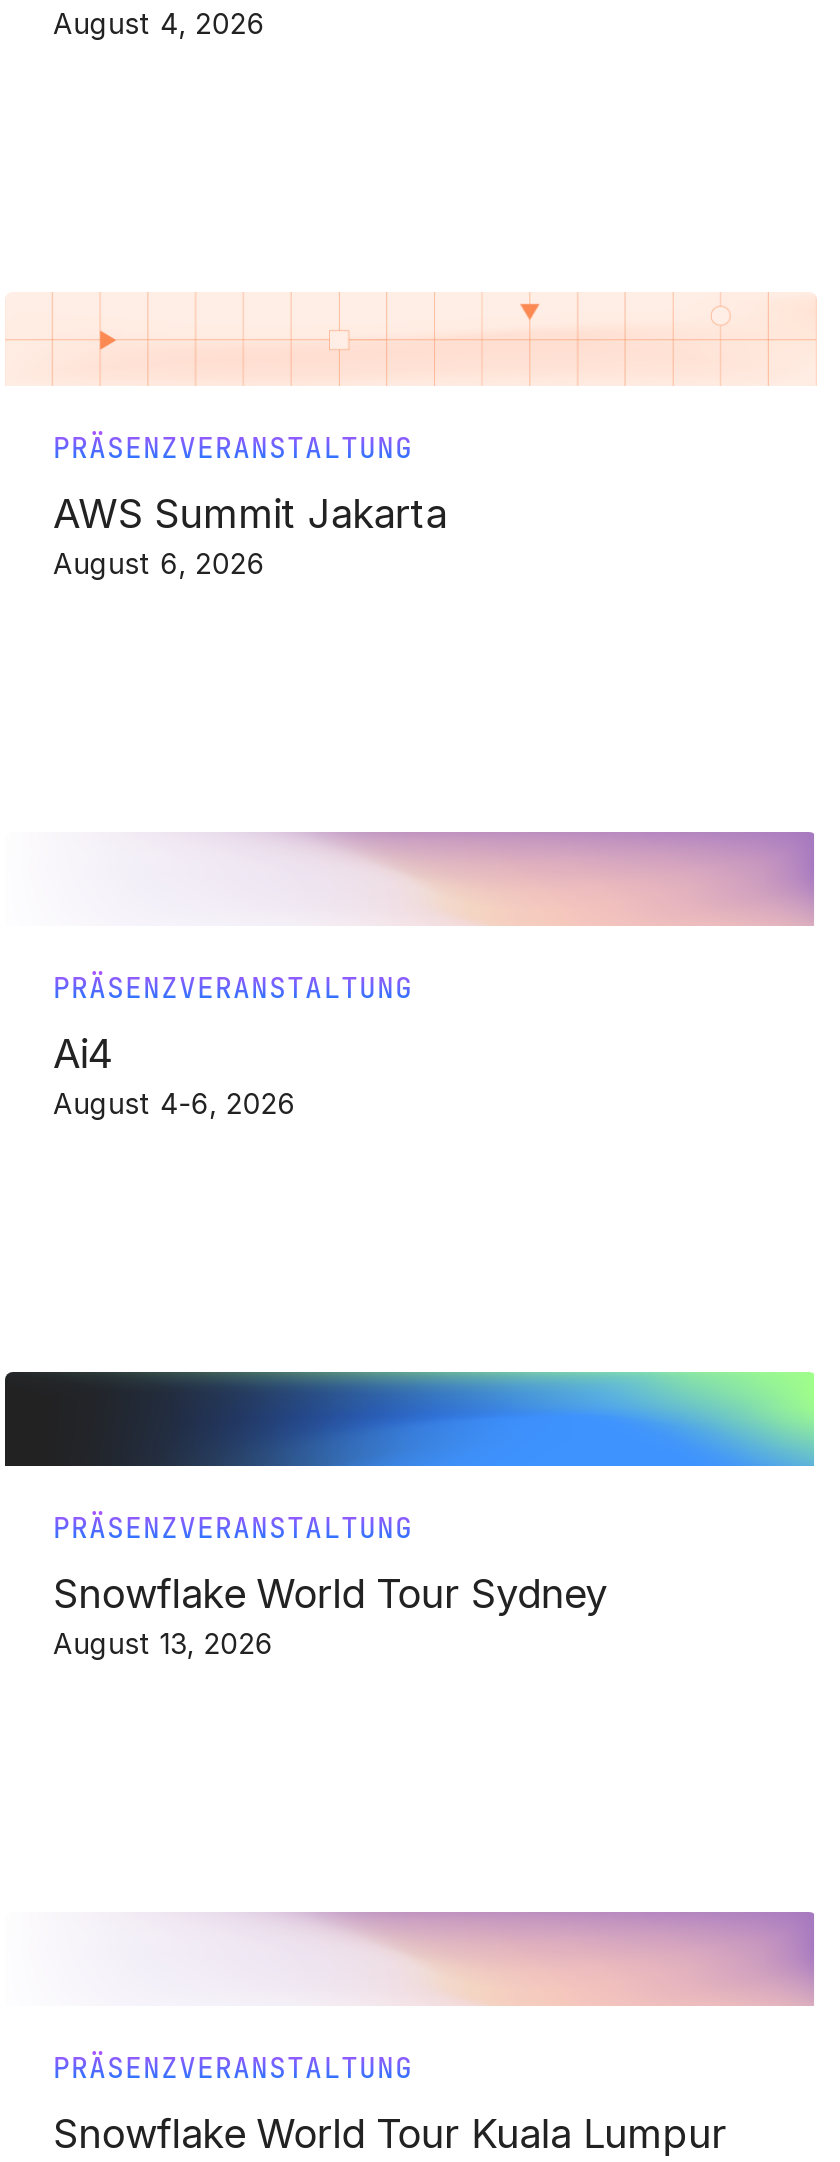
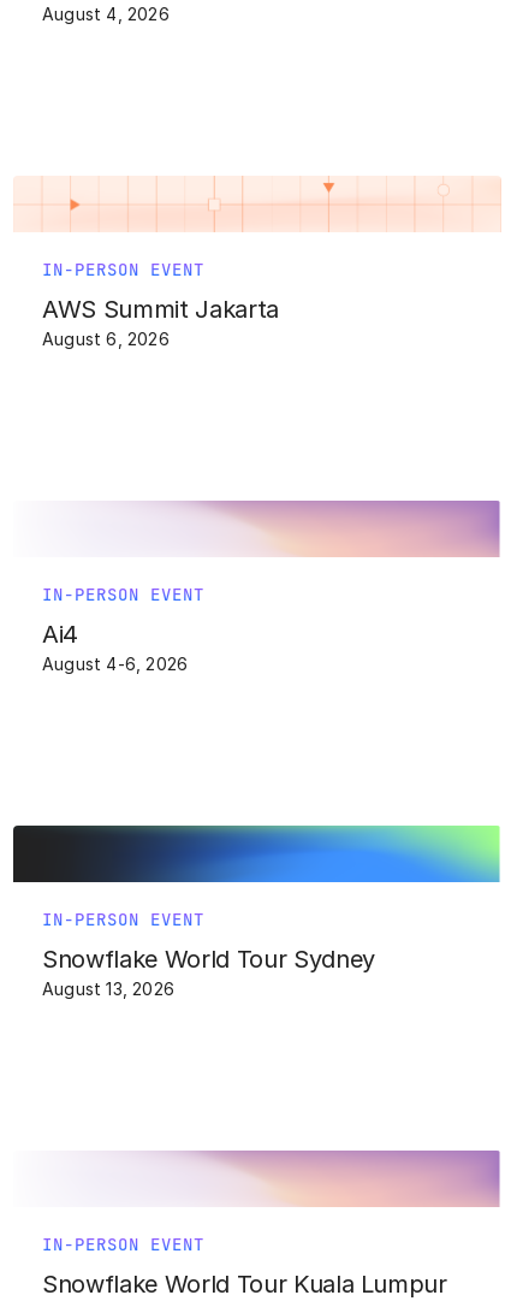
[53,430,413,466] PRÄSENZVERANSTALTUNG -> [42,259,204,280] IN-PERSON EVENT
[53,970,413,1006] PRÄSENZVERANSTALTUNG -> [42,584,204,605] IN-PERSON EVENT
[53,1510,413,1546] PRÄSENZVERANSTALTUNG -> [42,909,204,930] IN-PERSON EVENT
[53,2050,413,2086] PRÄSENZVERANSTALTUNG -> [42,1234,204,1255] IN-PERSON EVENT

